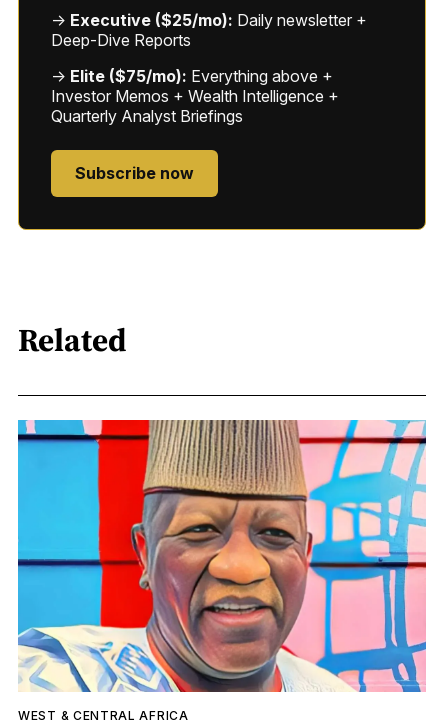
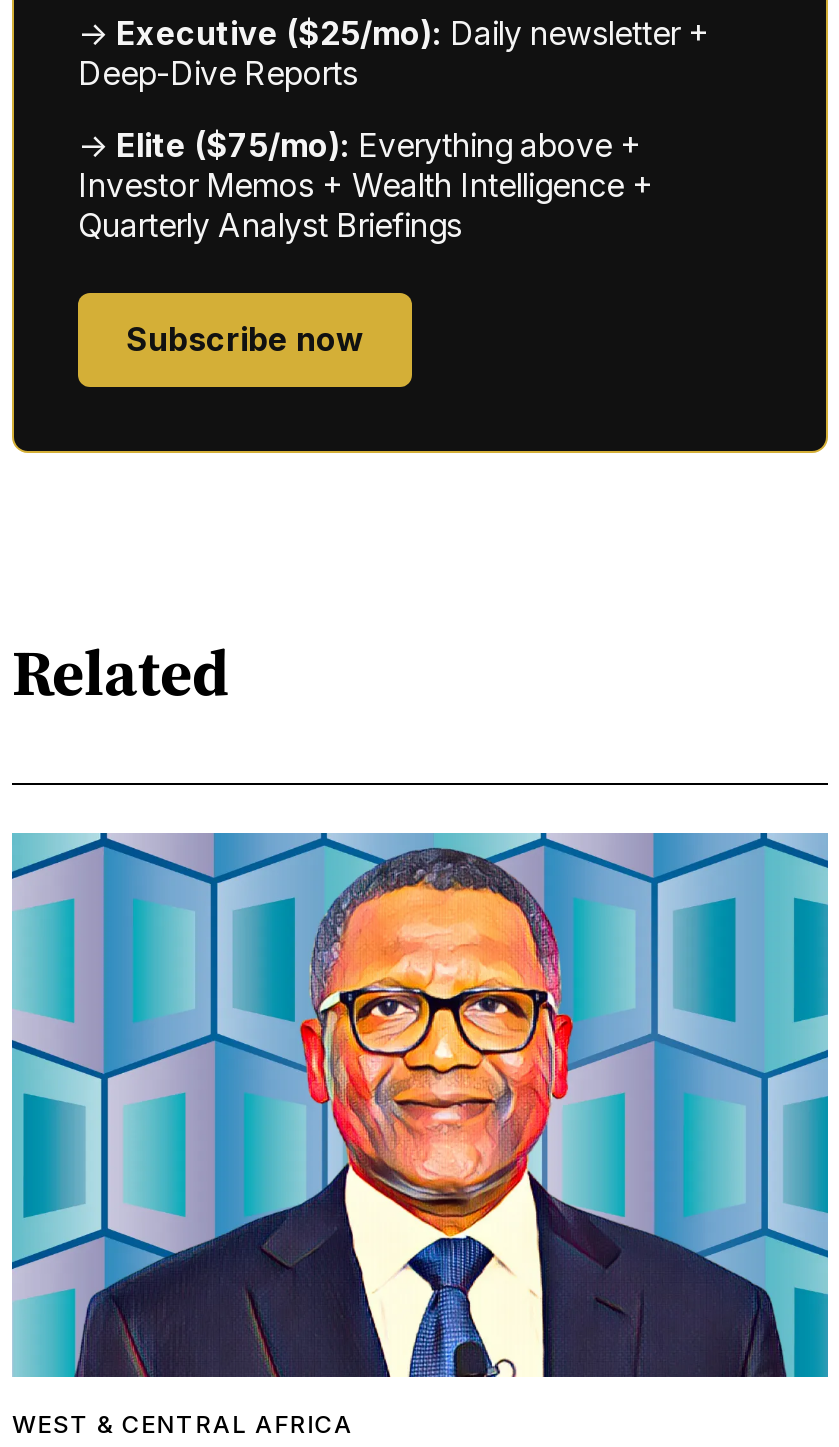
[17,419,427,693] [image] -> [10,831,830,1379] [image]

